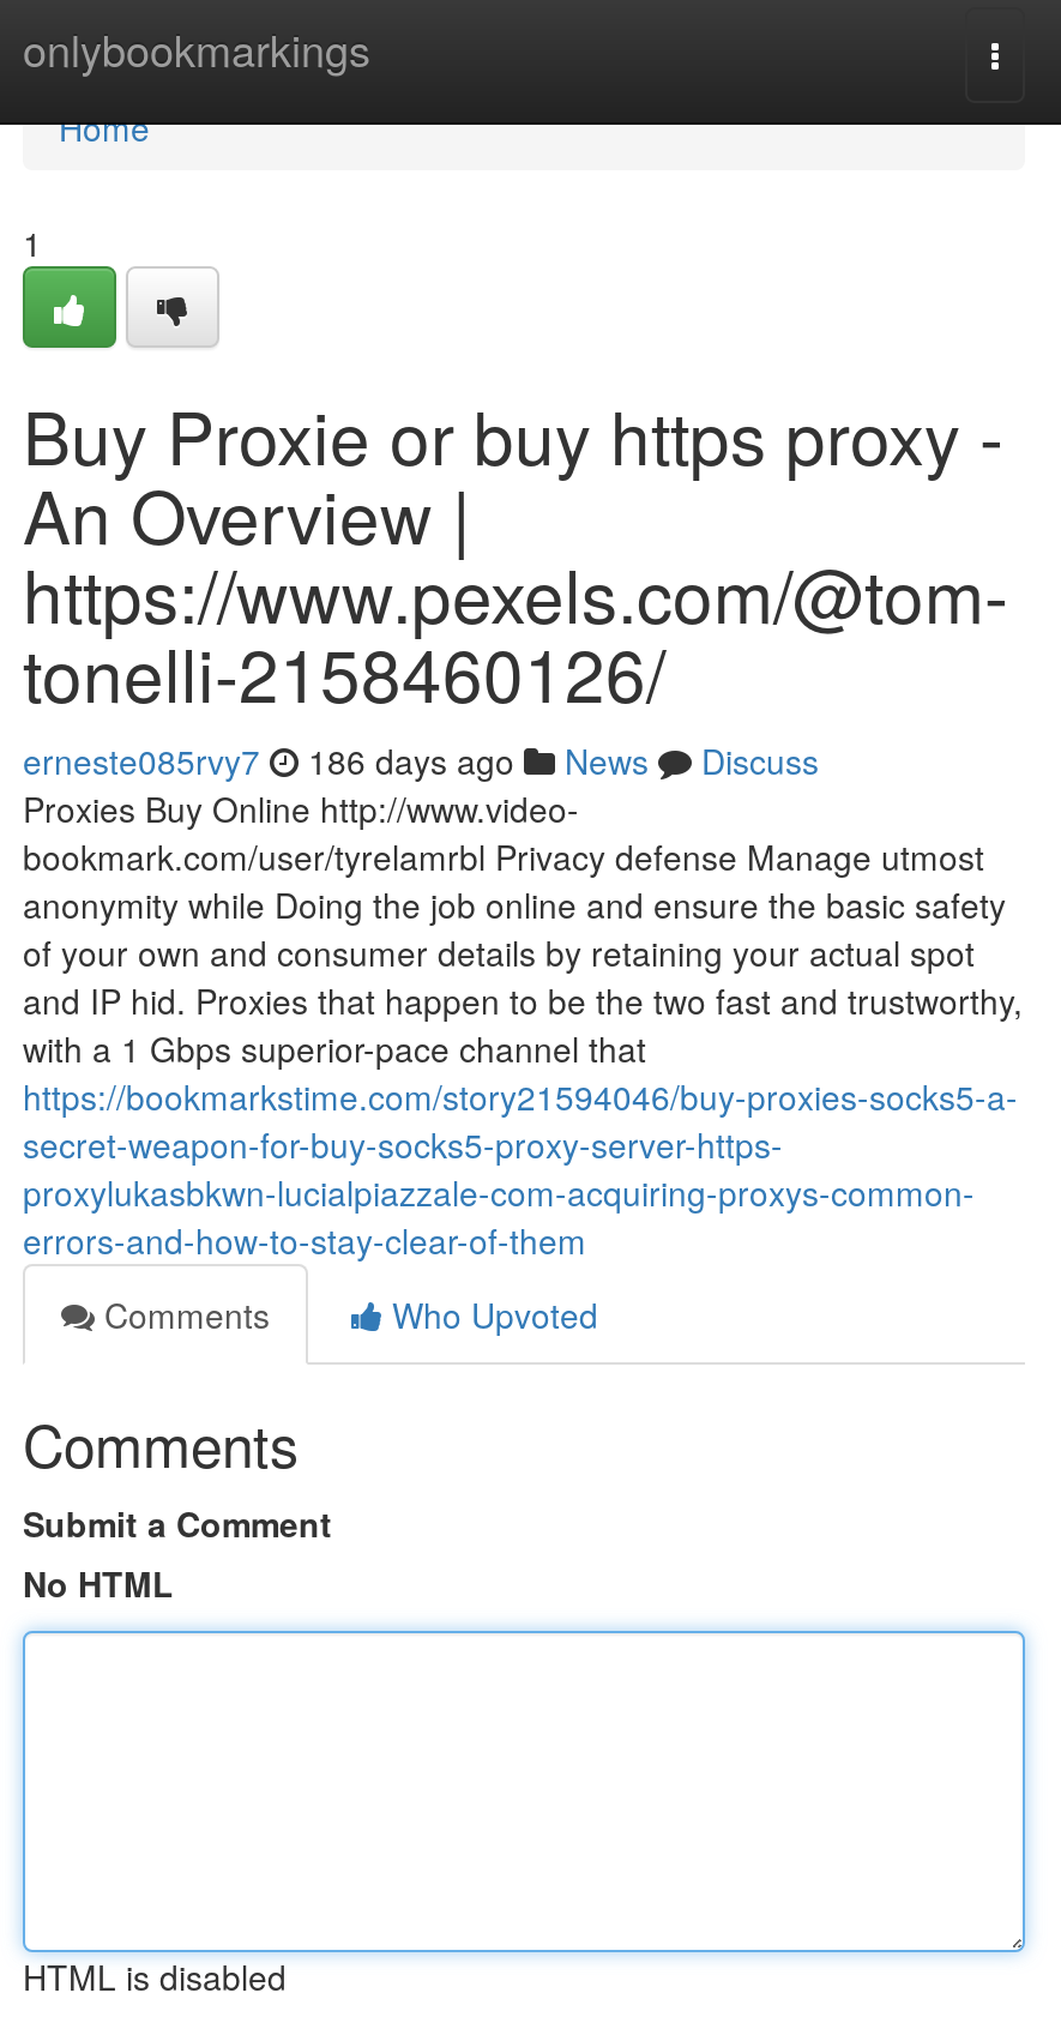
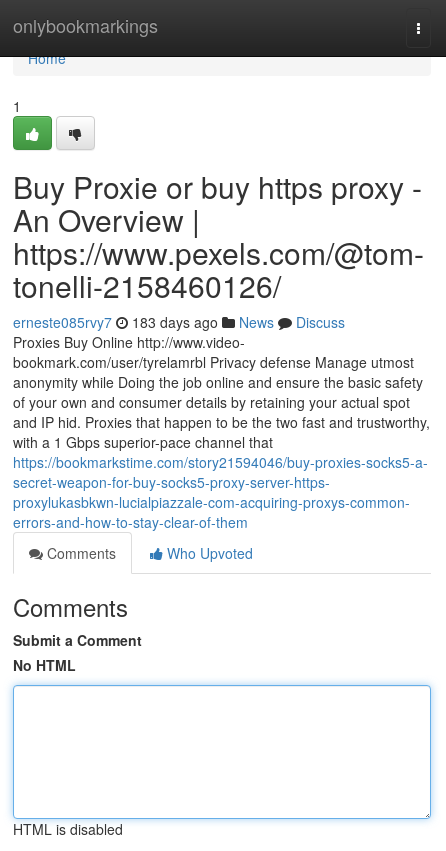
[23,736,819,784] erneste085rvy7 186 days ago News Discuss -> [13,312,345,332] erneste085rvy7 183 days ago News Discuss

